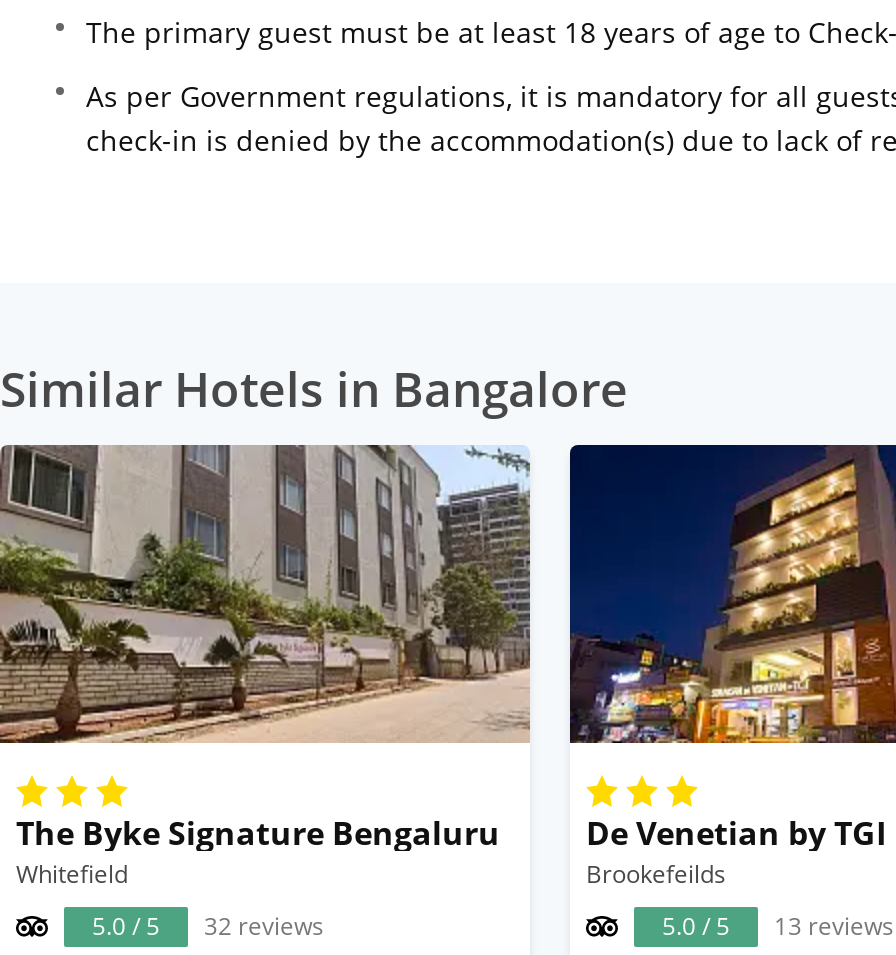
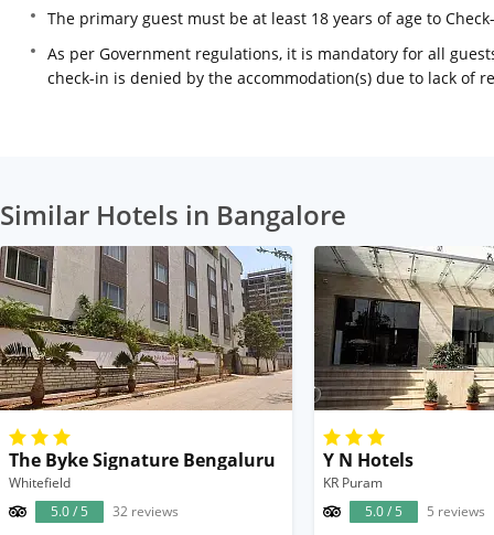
[570,443,890,891] [image] | De Venetian by TGI | Brookefeilds -> [314,245,491,492] [image] | Y N Hotels | KR Puram
[662,909,894,943] 5.0 / 5 13 reviews -> [365,502,485,521] 5.0 / 5 5 reviews

